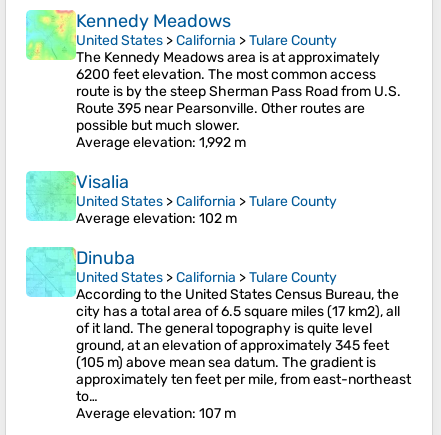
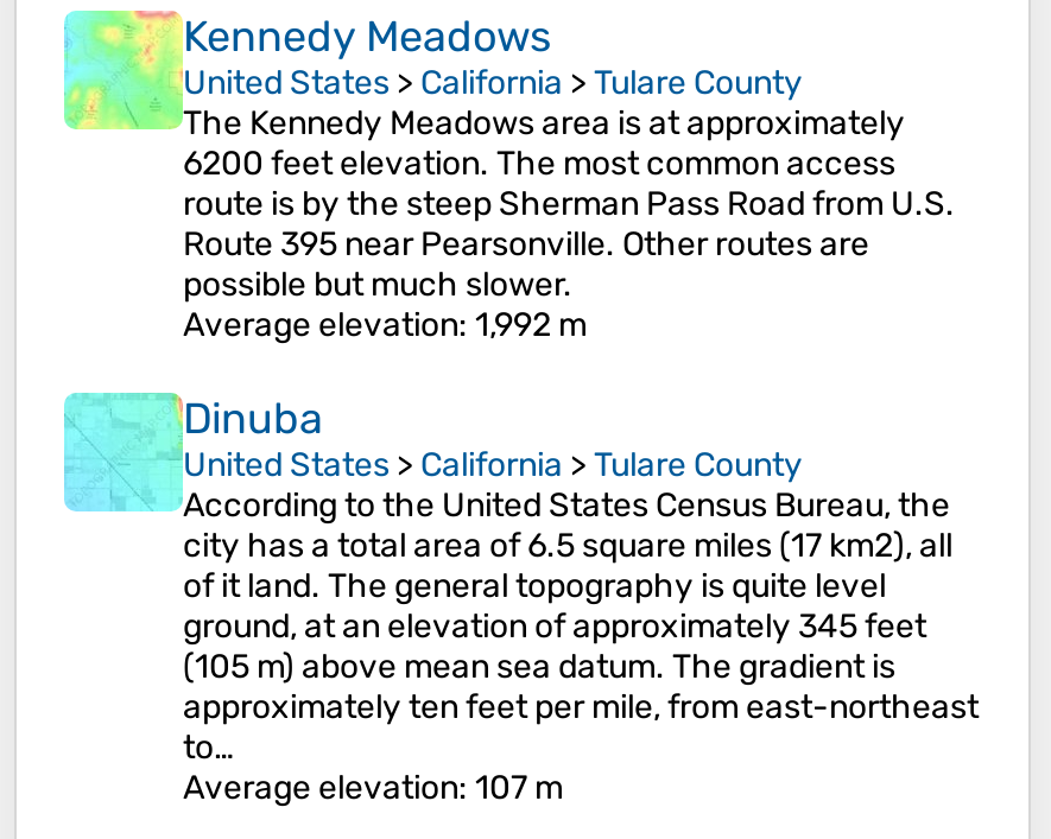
[26,171,337,227] [image] | Visalia | United States > California > Tulare County | Average elevation: 102 m -> none

